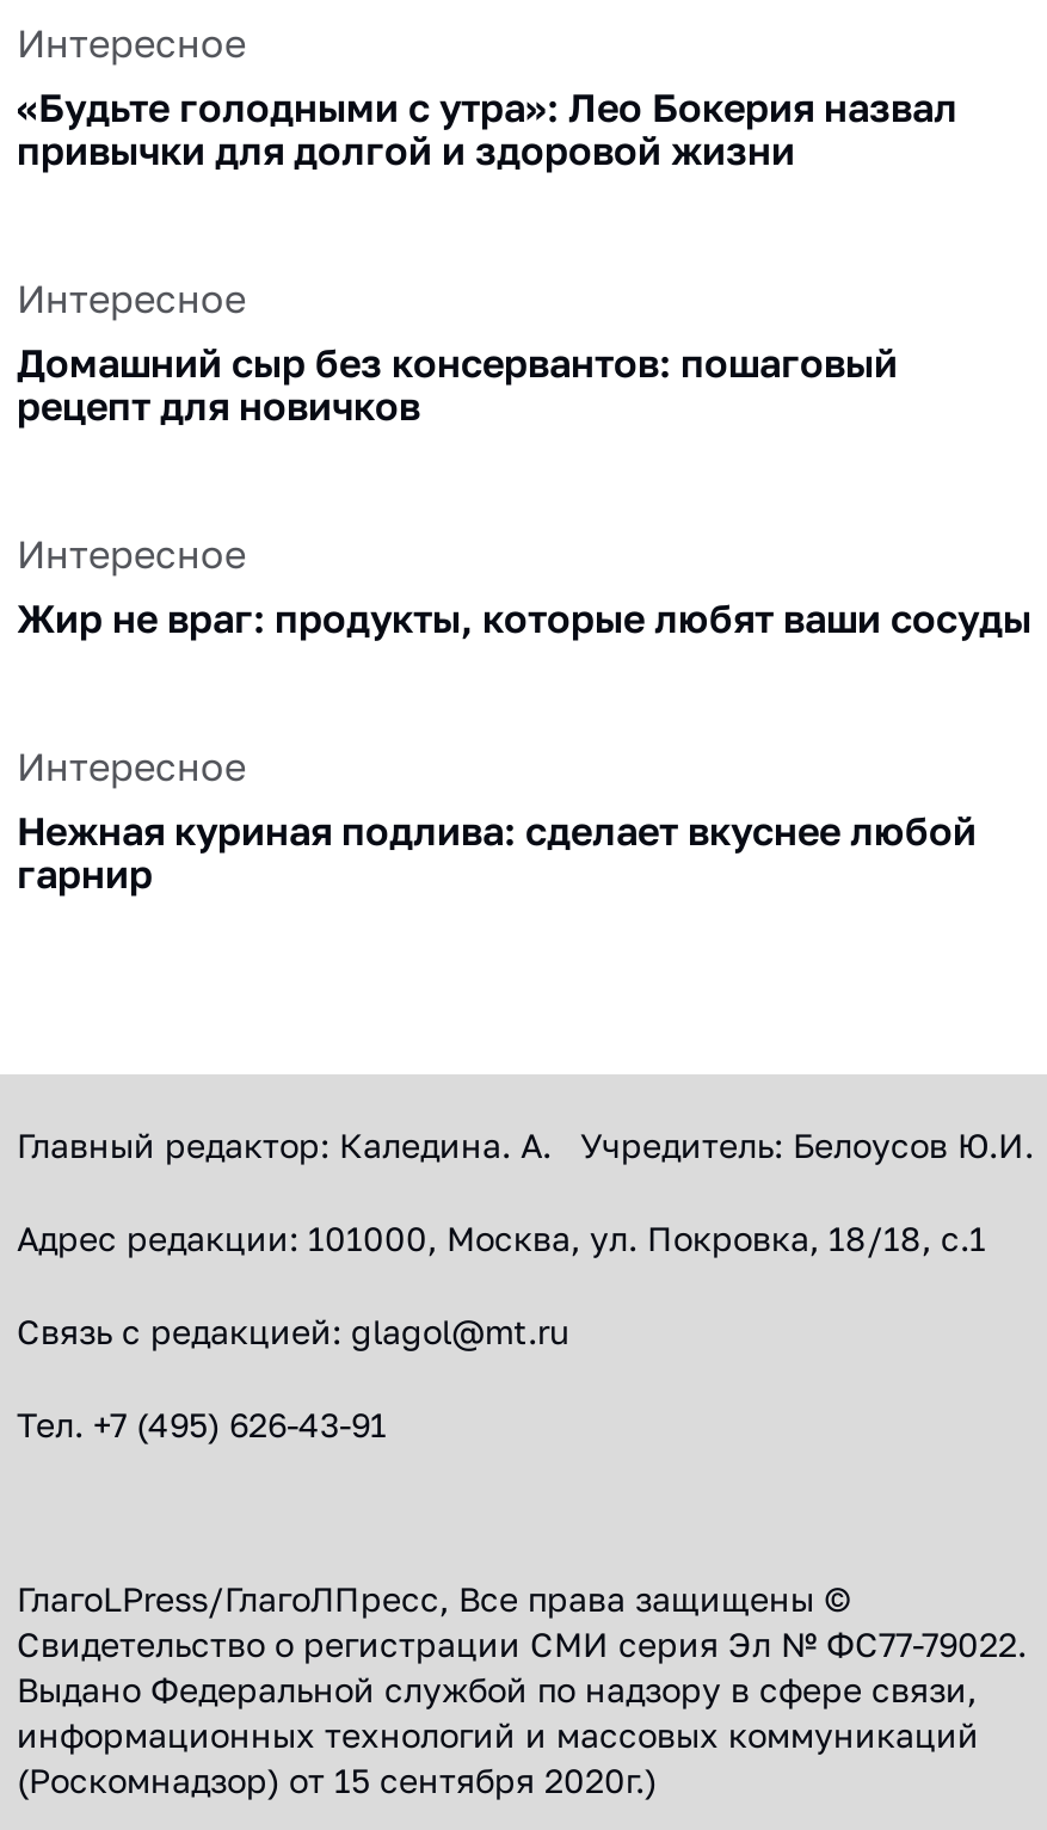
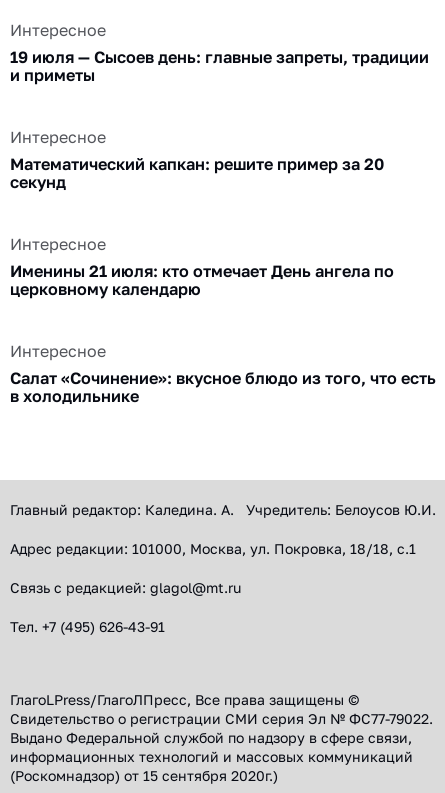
[17,82,957,173] «Будьте голодными с утра»: Лео Бокерия назвал | привычки для долгой и здоровой жизни -> [10,46,429,84] 19 июля — Сысоев день: главные запреты, традиции | и приметы
[17,338,898,429] Домашний сыр без консервантов: пошаговый | рецепт для новичков -> [10,153,384,191] Математический капкан: решите пример за 20 | секунд
[17,593,1031,641] Жир не враг: продукты, которые любят ваши сосуды -> [10,260,394,298] Именины 21 июля: кто отмечает День ангела по | церковному календарю
[17,806,977,896] Нежная куриная подлива: сделает вкуснее любой | гарнир -> [10,367,436,405] Салат «Сочинение»: вкусное блюдо из того, что есть | в холодильнике

